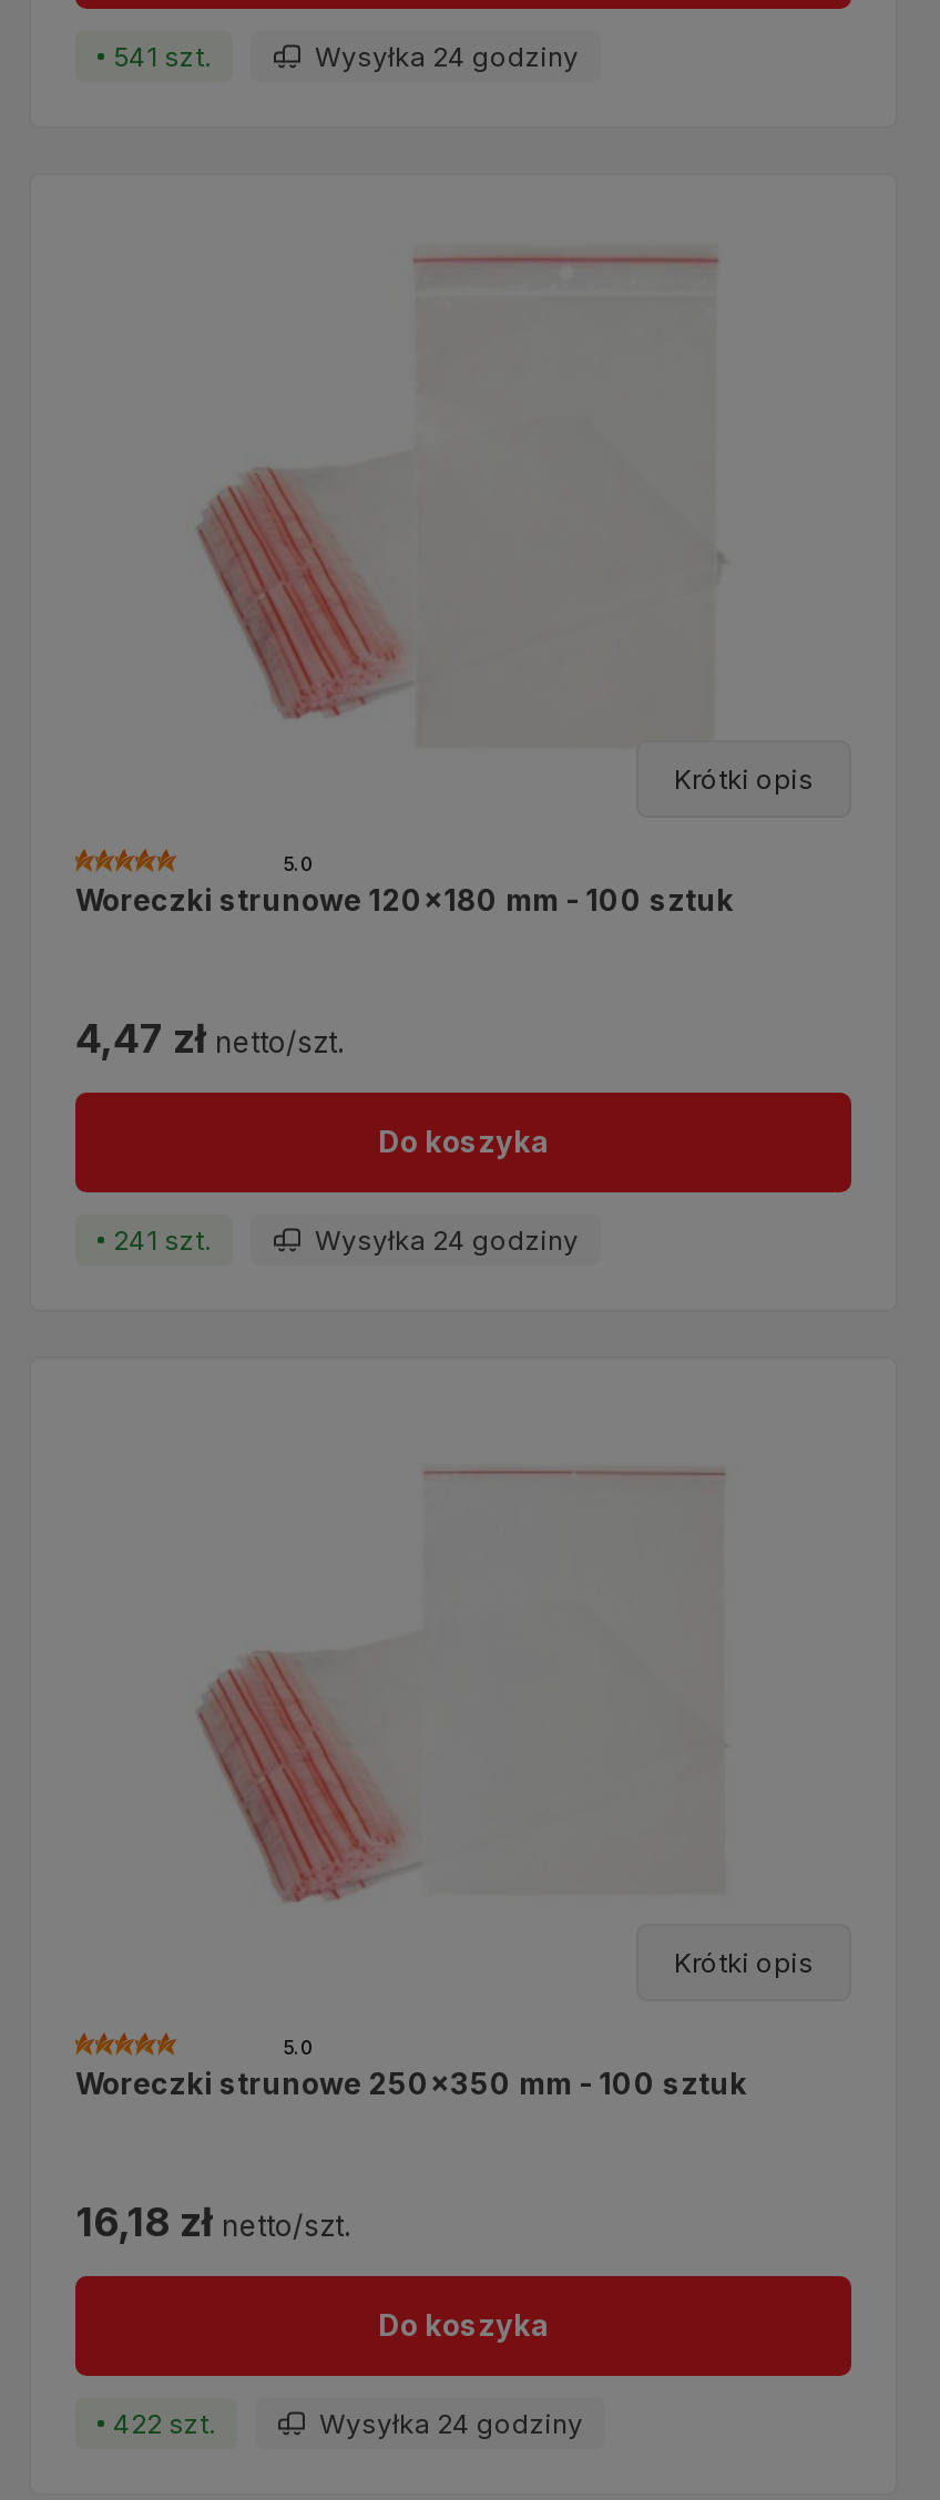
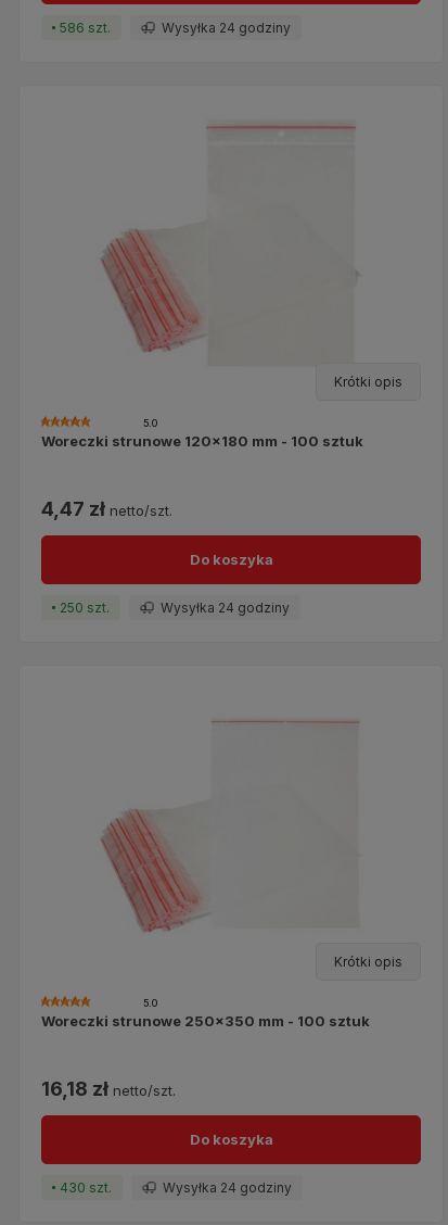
[113,40,211,73] 541 szt. -> [60,20,111,36] 586 szt.
[113,1223,211,1257] 241 szt. -> [60,599,110,616] 250 szt.
[113,2407,215,2440] 422 szt. -> [60,1179,112,1196] 430 szt.

